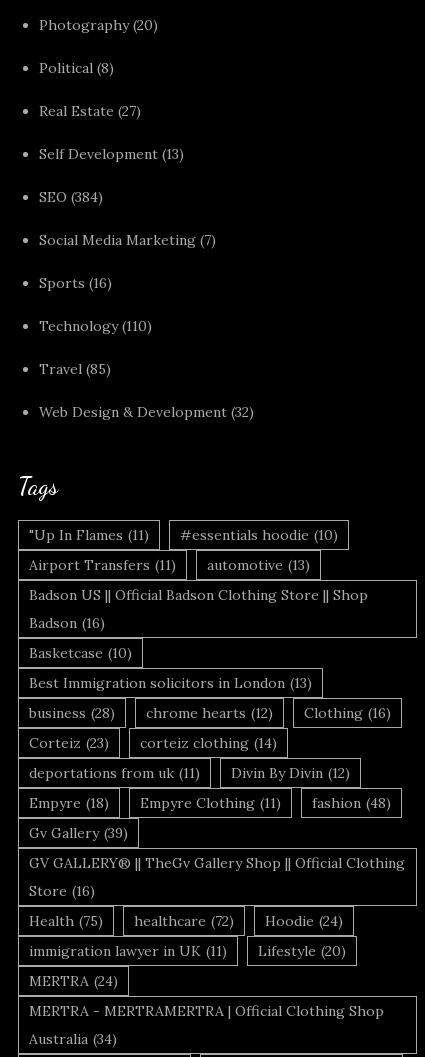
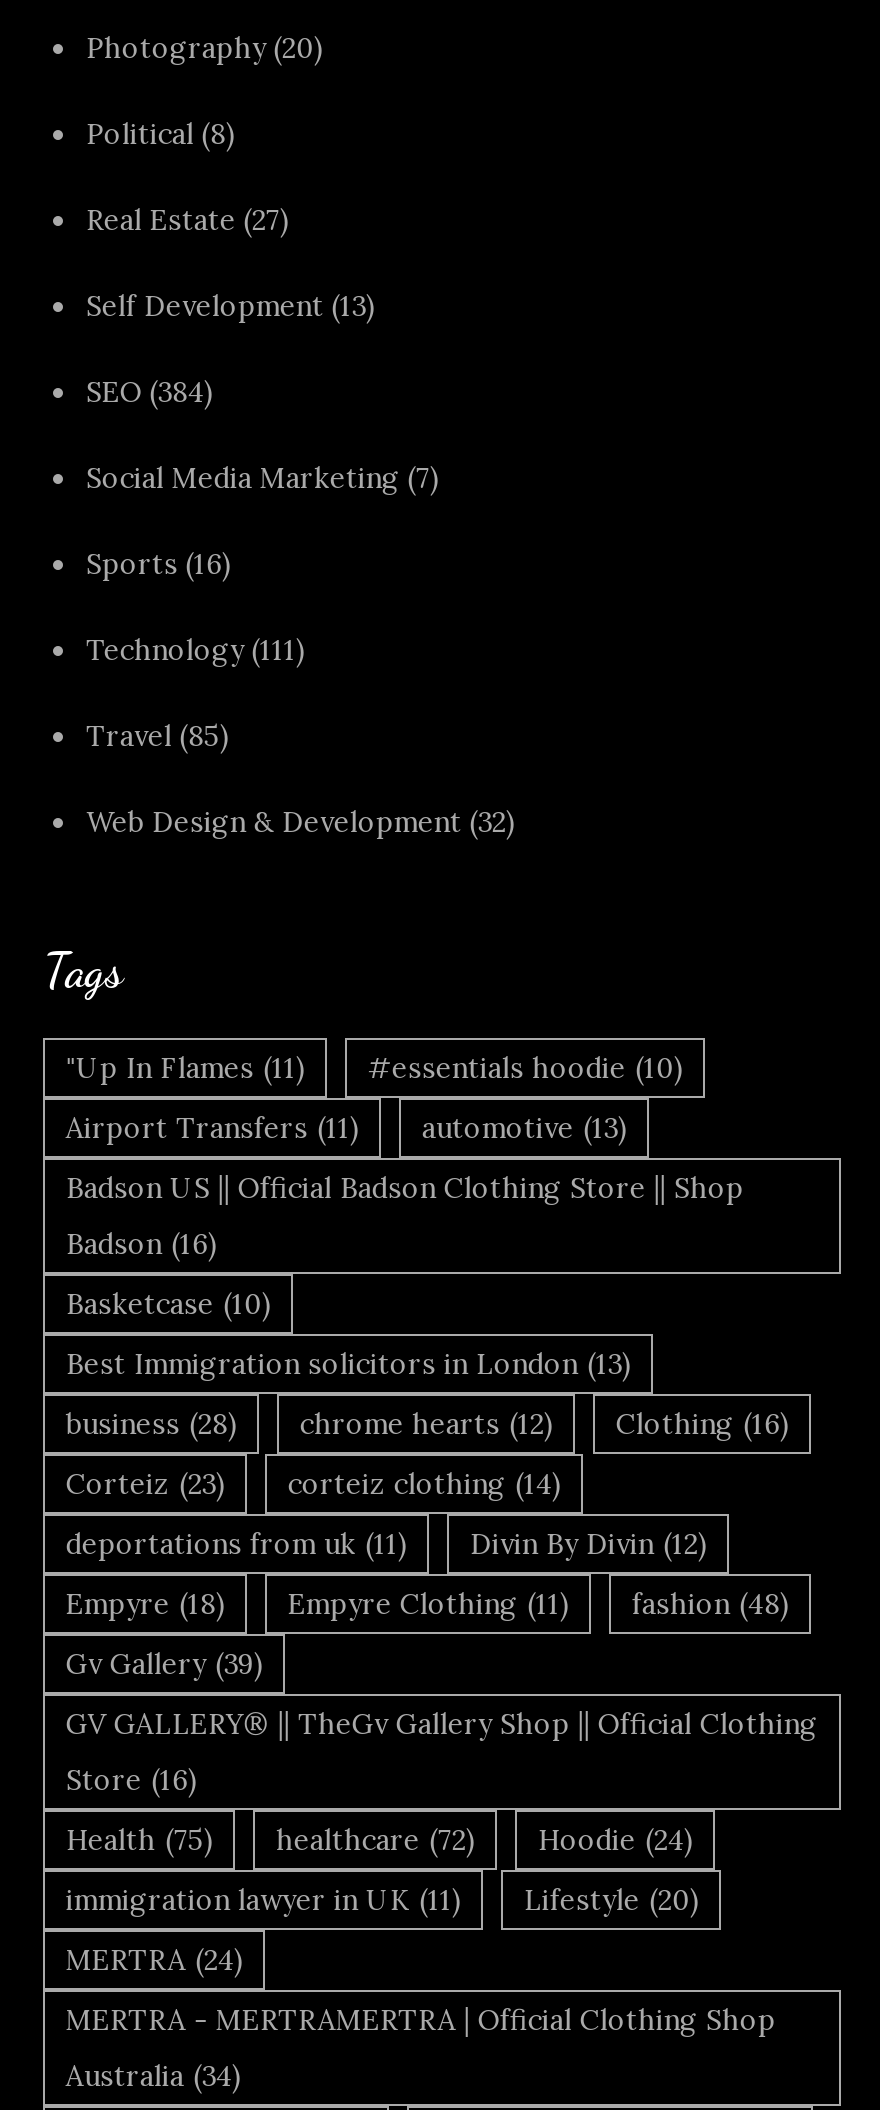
[39,317,152,335] Technology (110) -> [86,632,306,668] Technology (111)

